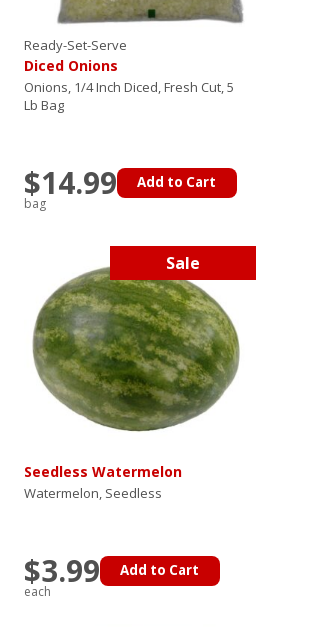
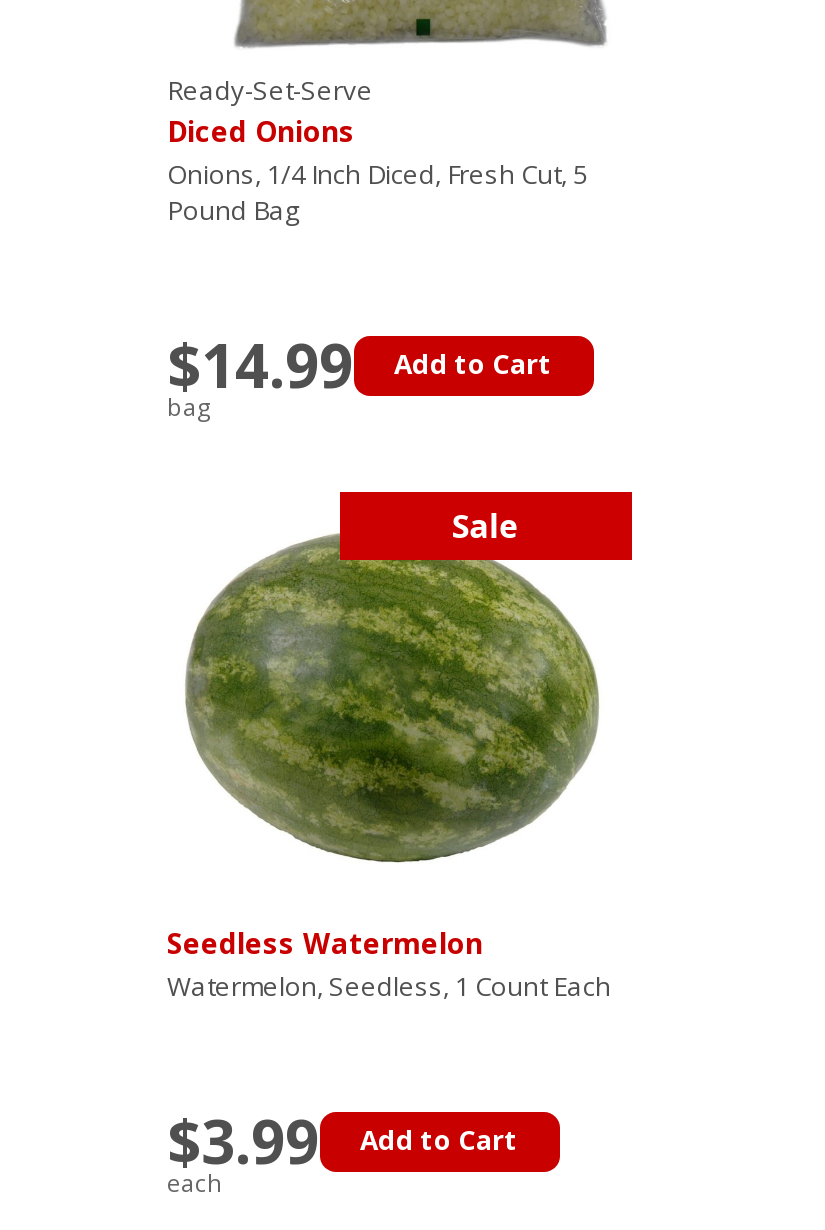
[23,96,63,114] Lb Bag -> [167,191,299,227] Pound Bag
[23,484,161,502] Watermelon, Seedless -> [167,967,611,1003] Watermelon, Seedless, 1 Count Each

